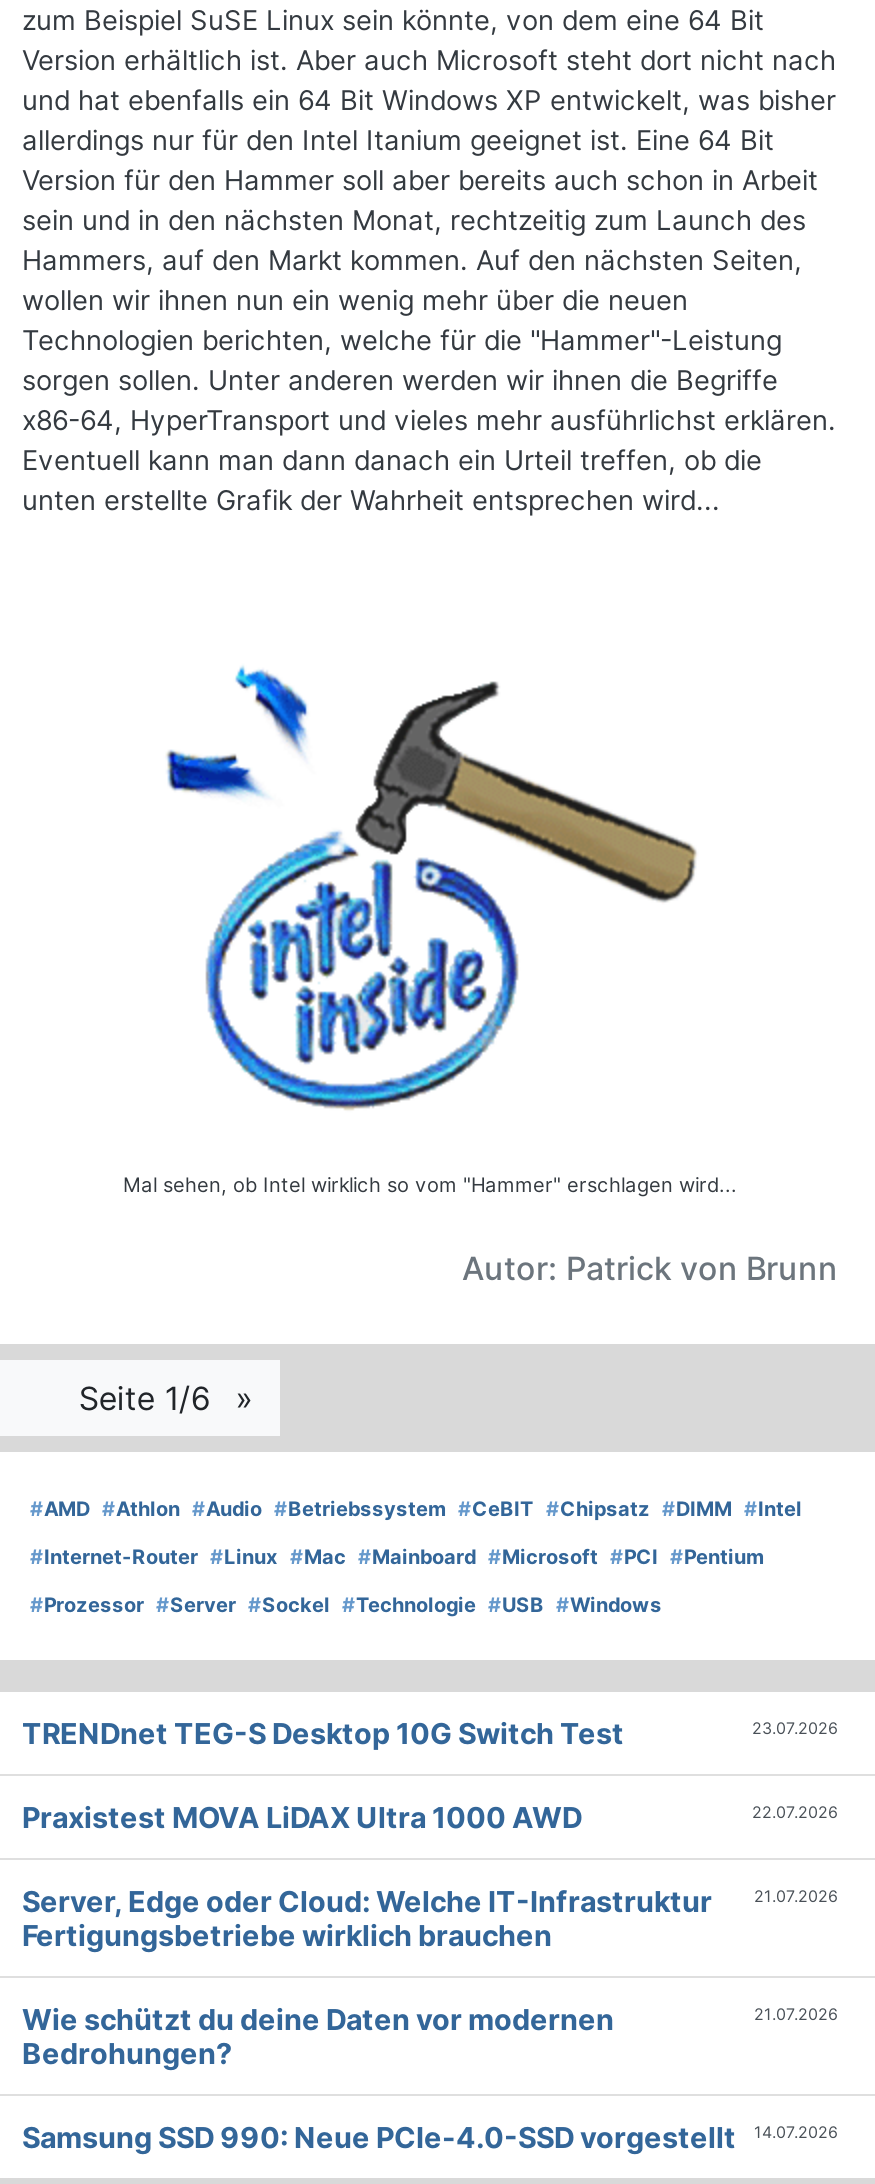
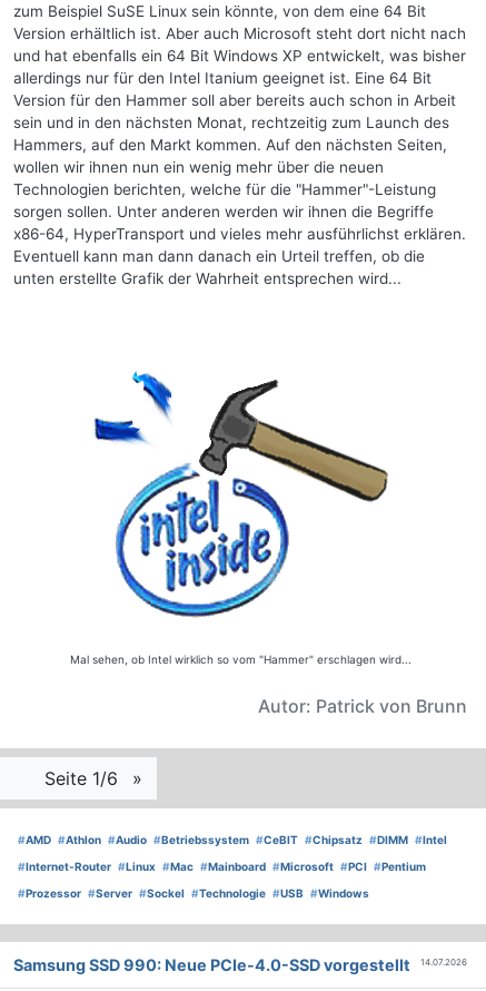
[22,1716,838,1952] TRENDnet TEG-S Desktop 10G Switch Test | 23.07.2026 | Praxistest MOVA LiDAX Ultra 1000 AWD | 22.07.2026 | Server, Edge oder Cloud: Welche IT-Infrastruktur | Fertigungsbetriebe wirklich brauchen -> none
[754,1886,838,1906] 21.07.2026 -> none
[22,2002,614,2070] Wie schützt du deine Daten vor modernen | Bedrohungen? -> none
[754,2004,838,2024] 21.07.2026 -> none

